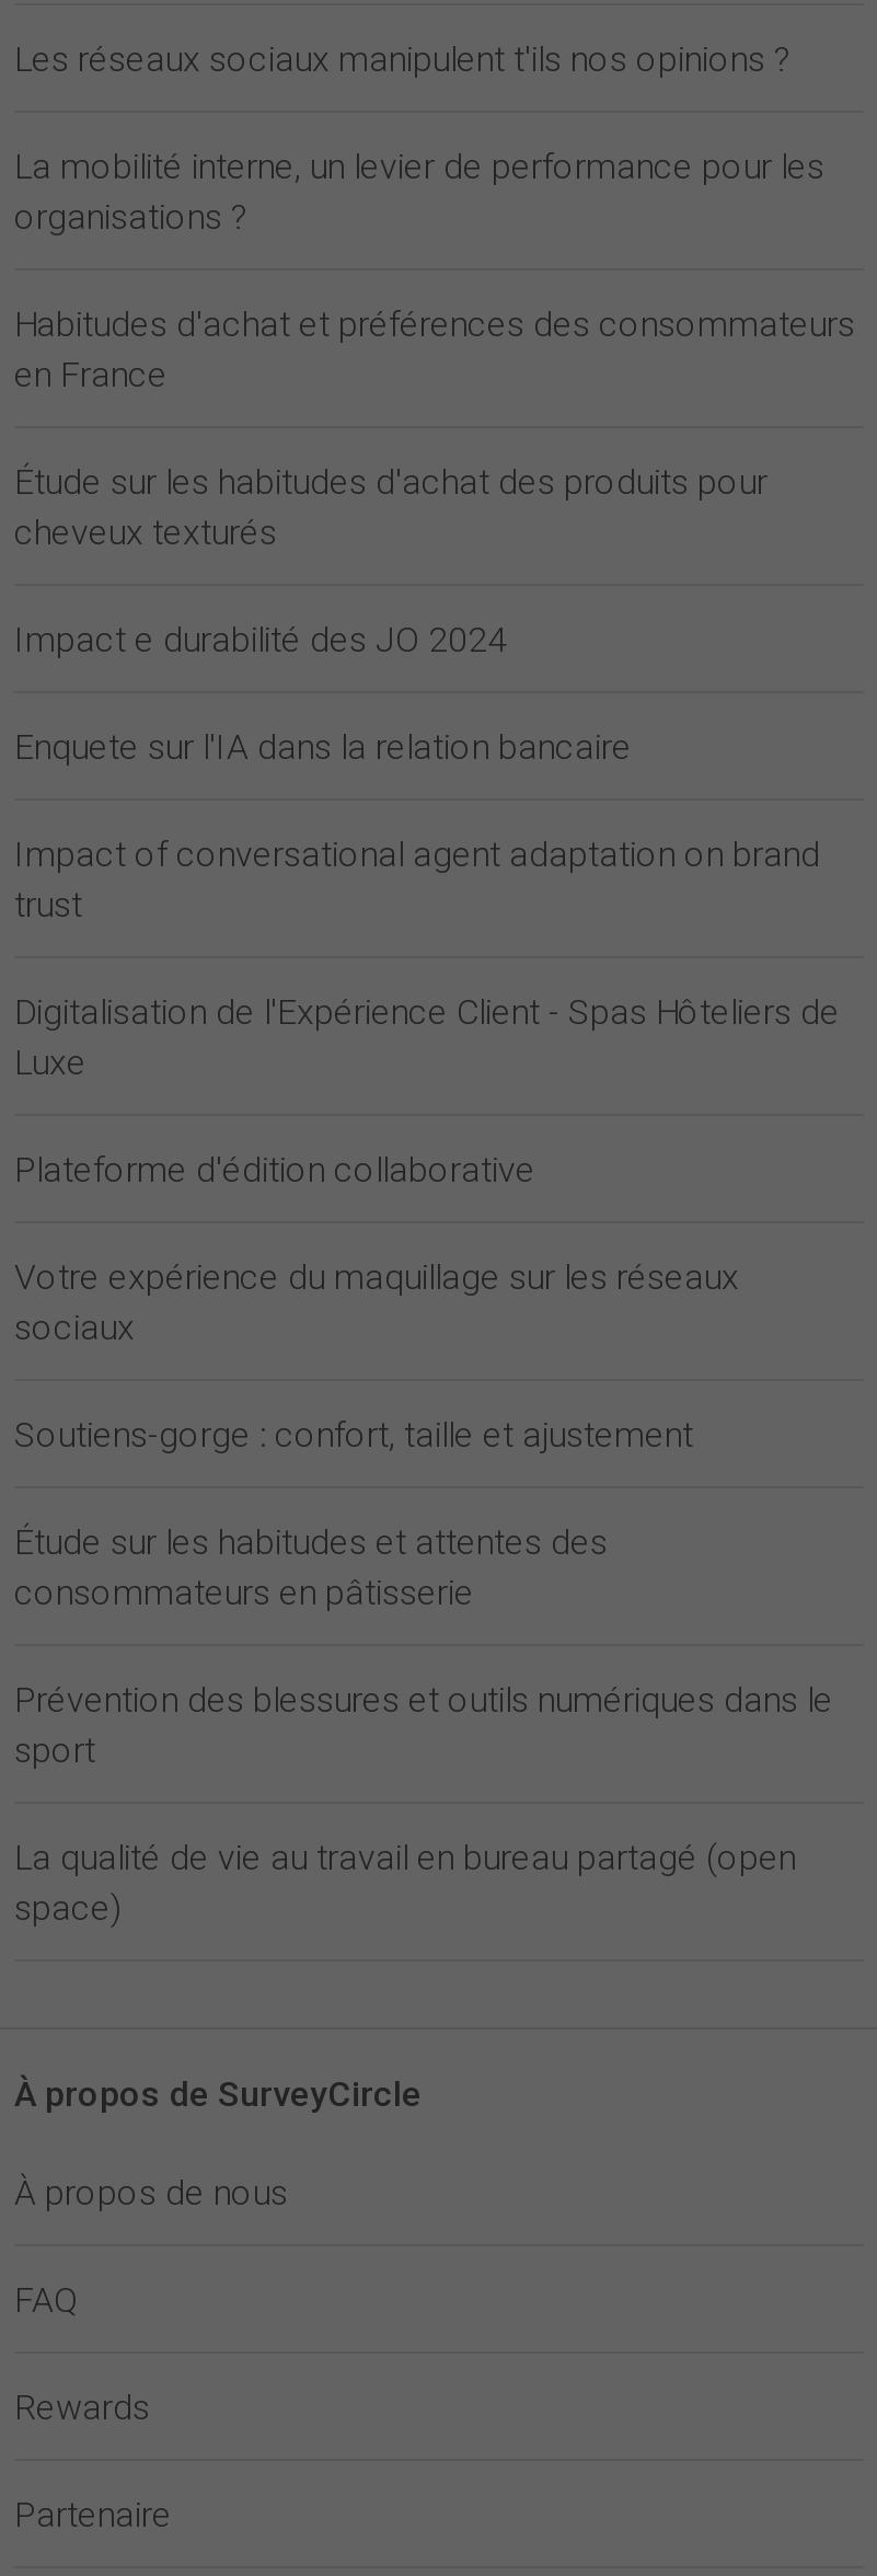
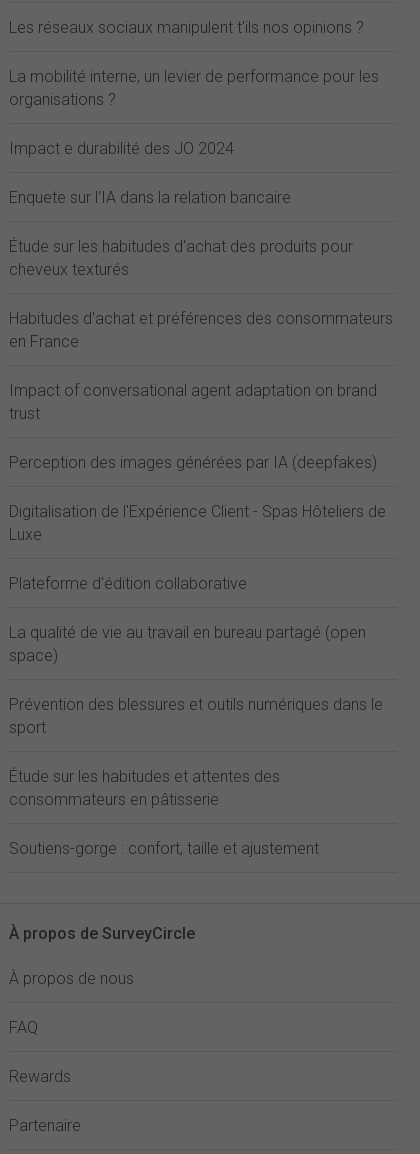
moved [14,303,855,553] -> [9,237,393,351]: Étude sur les habitudes d'achat des produits pour | cheveux texturés | Habitudes d'achat et préférences des consommateurs | en France
moved [14,619,632,768] -> [9,139,291,207]: Impact e durabilité des JO 2024 | Enquete sur l'IA dans la relation bancaire
none -> [9,453,377,472] Perception des images générées par IA (deepfakes)
moved [14,991,840,1191] -> [9,502,386,593]: Digitalisation de l'Expérience Client - Spas Hôteliers de | Luxe | Plateforme d'édition collaborative
[14,1256,739,1348] Votre expérience du maquillage sur les réseaux | sociaux -> none
moved [14,1414,833,1771] -> [9,695,383,858]: Prévention des blessures et outils numériques dans le | sport | Étude sur les habitudes et attentes des | consommateurs en pâtisserie | Soutiens-gorge : confort, taille et ajustement
moved [14,1837,796,1929] -> [9,623,366,665]: La qualité de vie au travail en bureau partagé (open | space)

